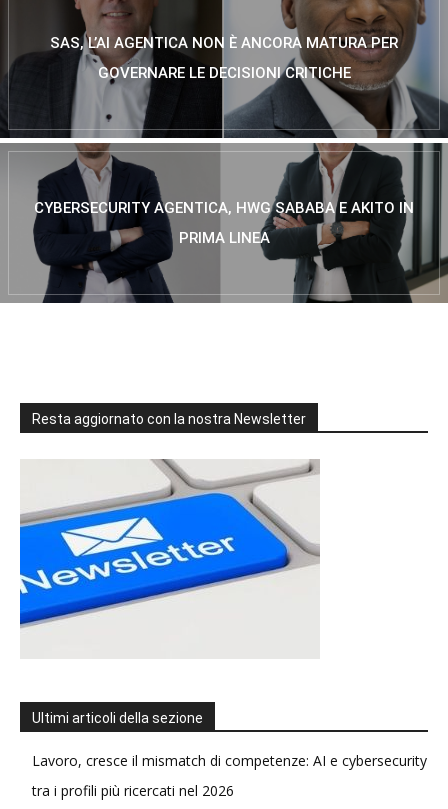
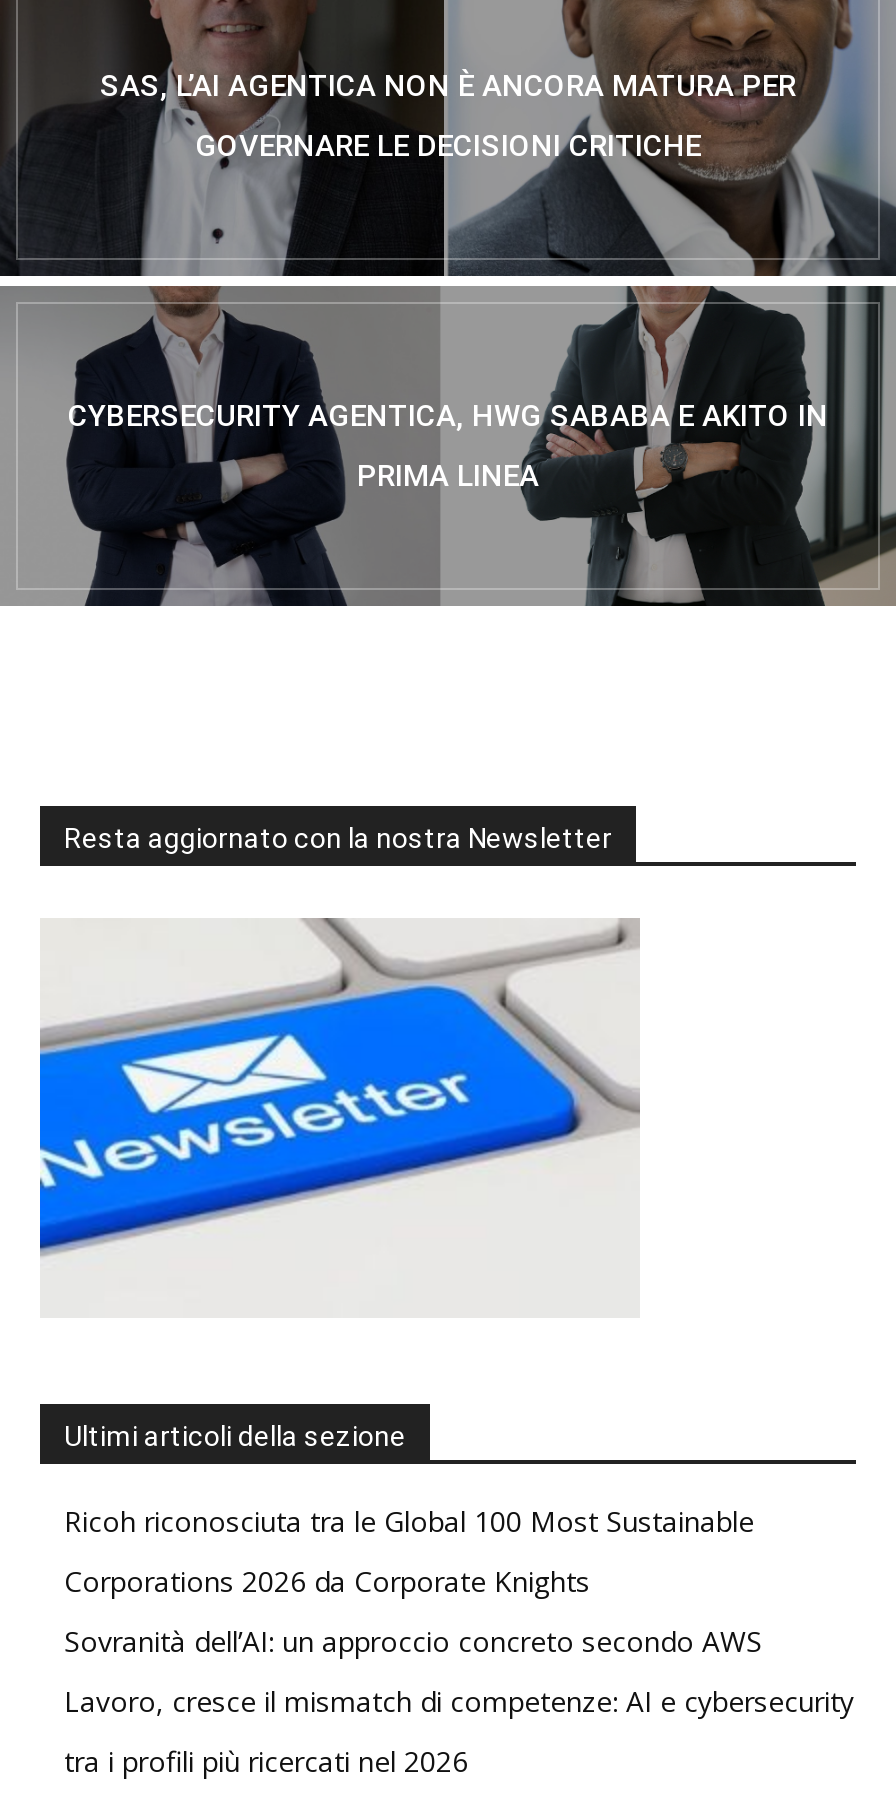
none -> [64,1502,762,1660] Ricoh riconosciuta tra le Global 100 Most Sustainable | Corporations 2026 da Corporate Knights | Sovranità dell’AI: un approccio concreto secondo AWS

